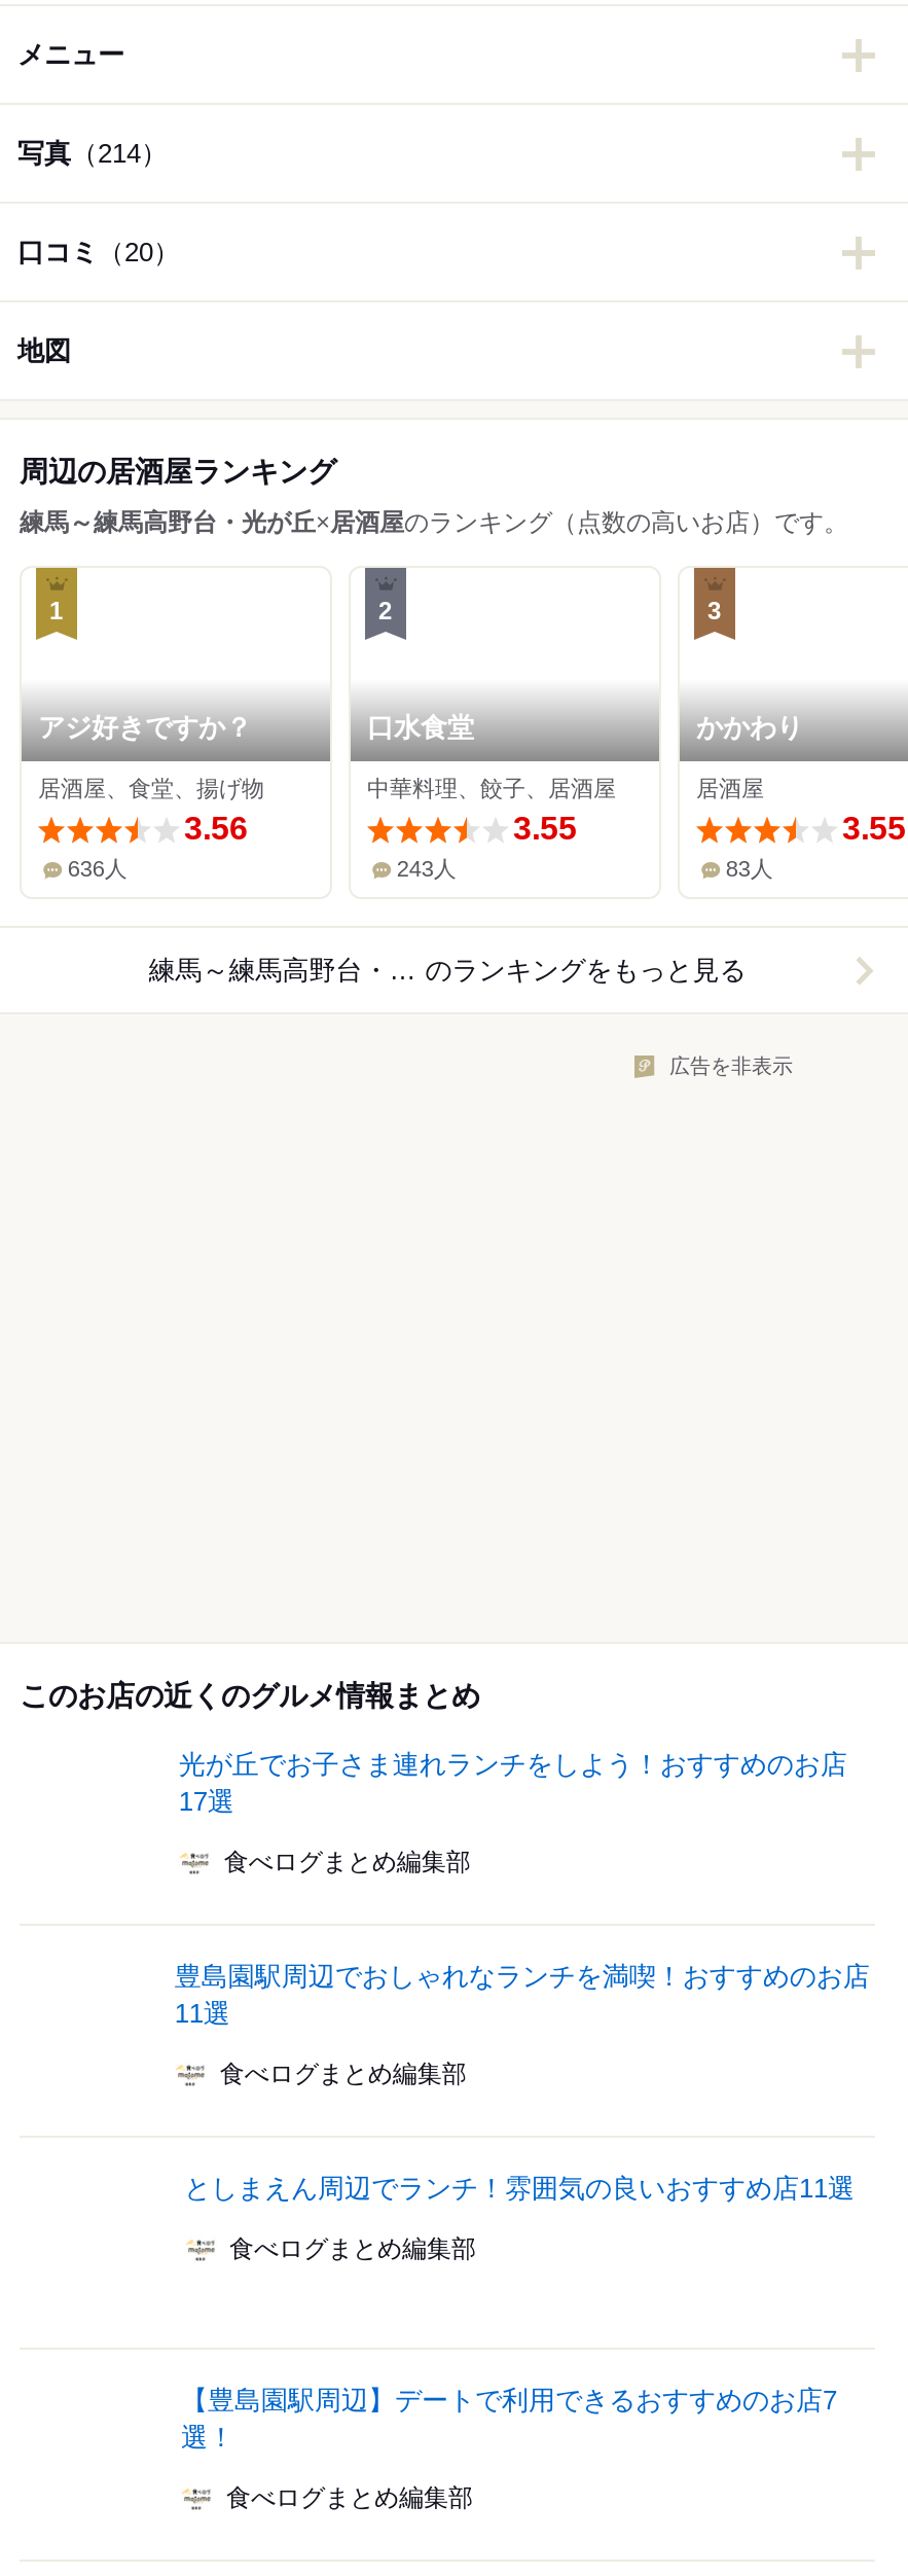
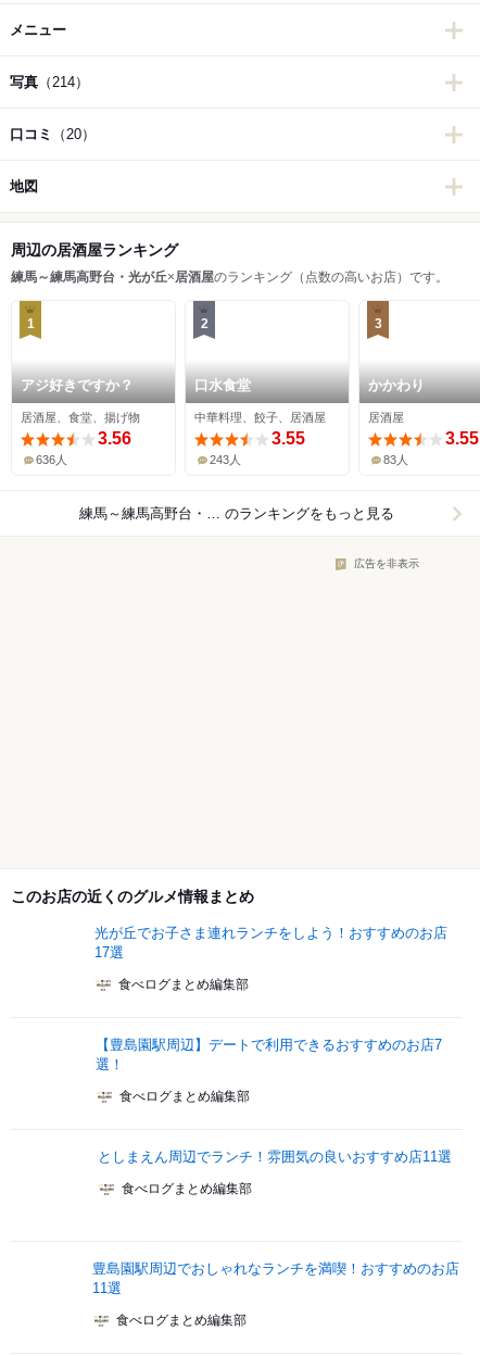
moved [174,1961,870,2029] -> [93,1261,460,1297]: 豊島園駅周辺でおしゃれなランチを満喫！おすすめのお店 | 11選
moved [181,2385,837,2453] -> [96,1037,443,1073]: 【豊島園駅周辺】デートで利用できるおすすめのお店7 | 選！

